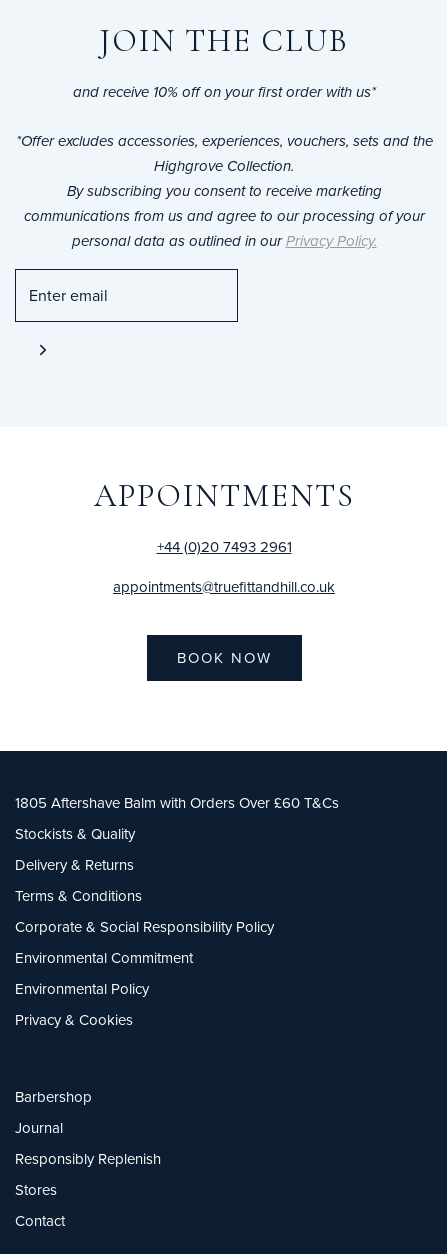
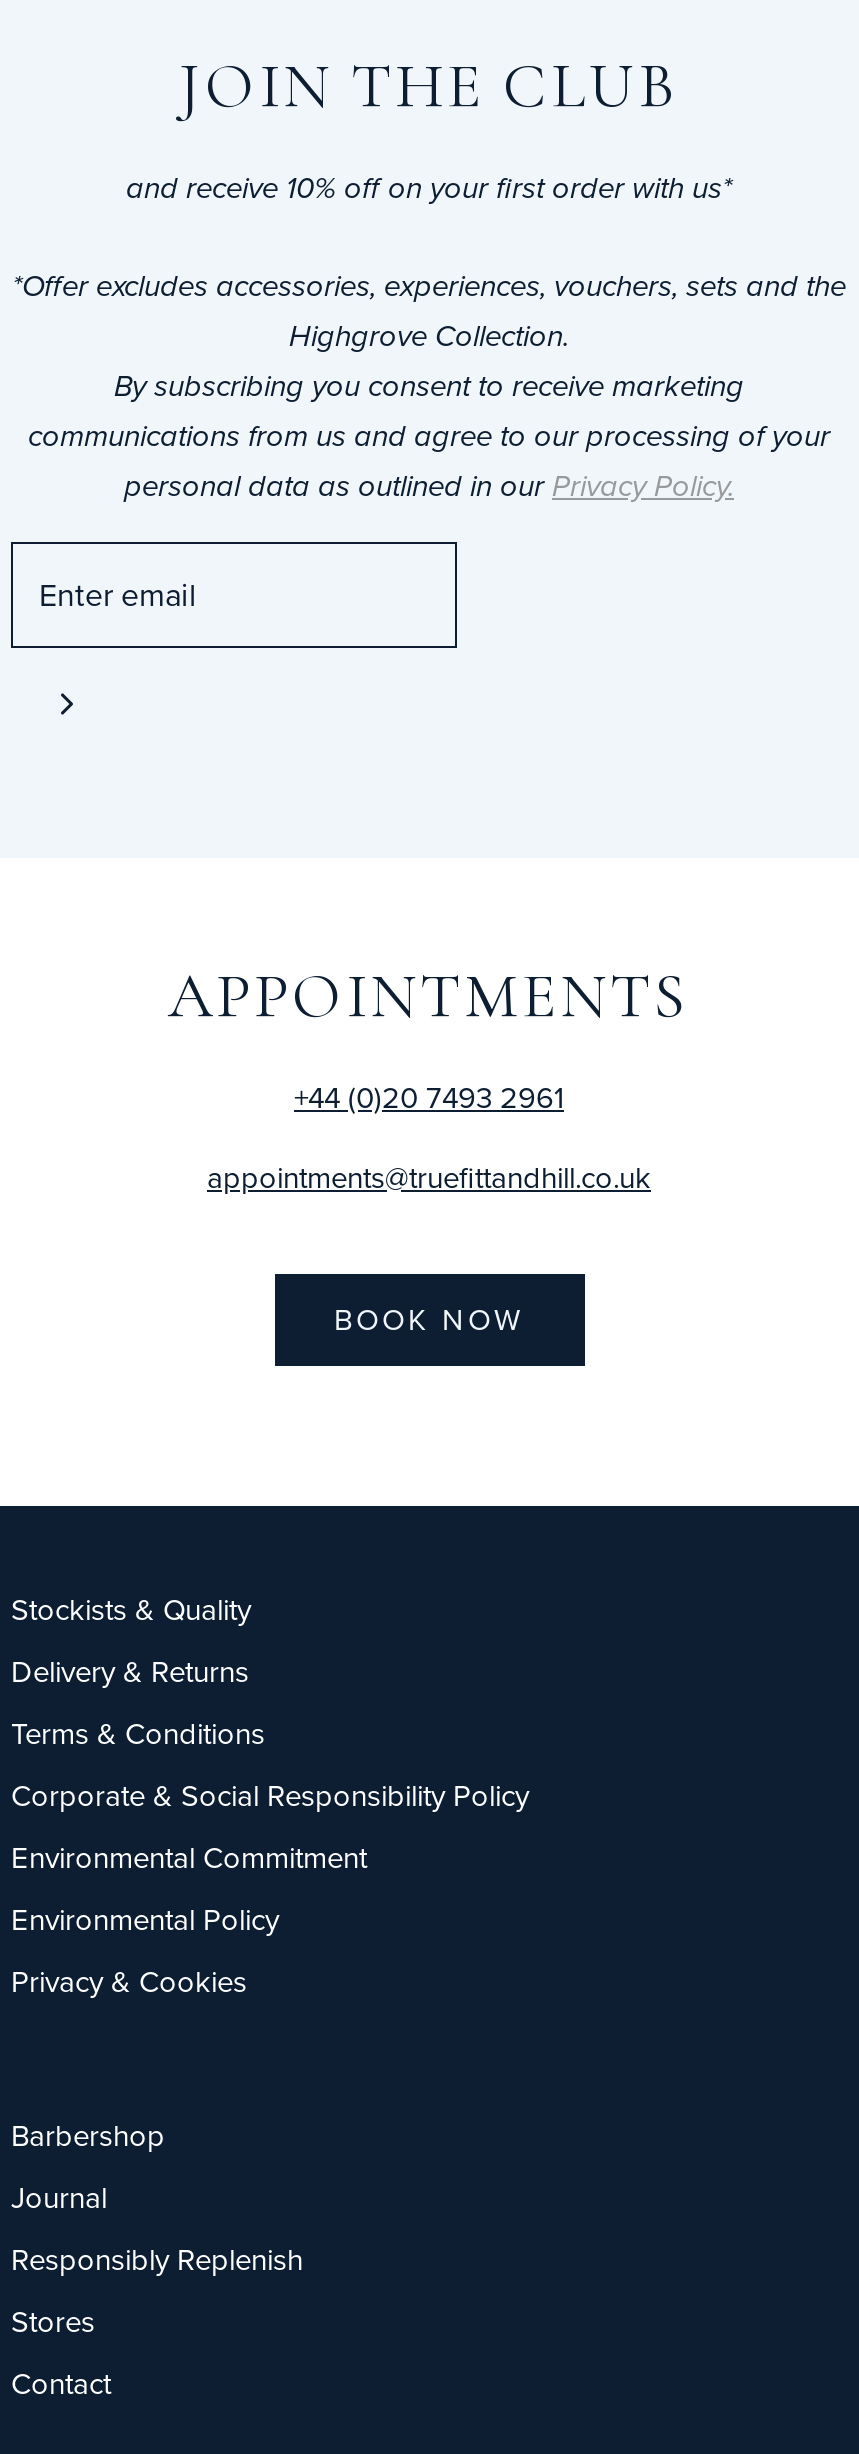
[15,792,339,813] 1805 Aftershave Balm with Orders Over £60 T&Cs -> none

